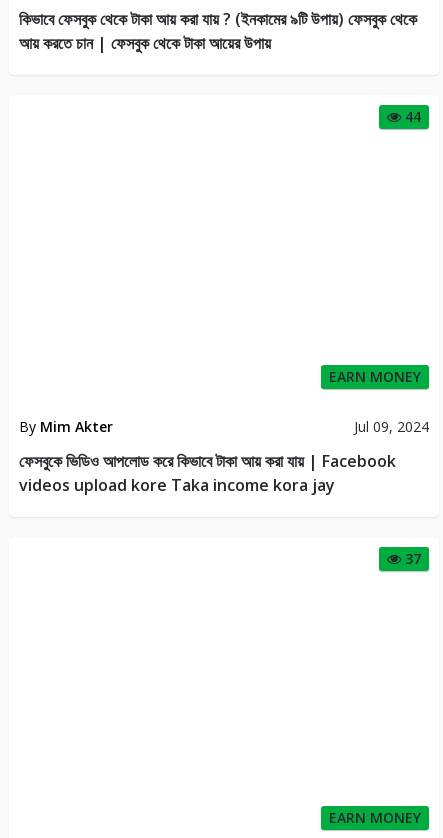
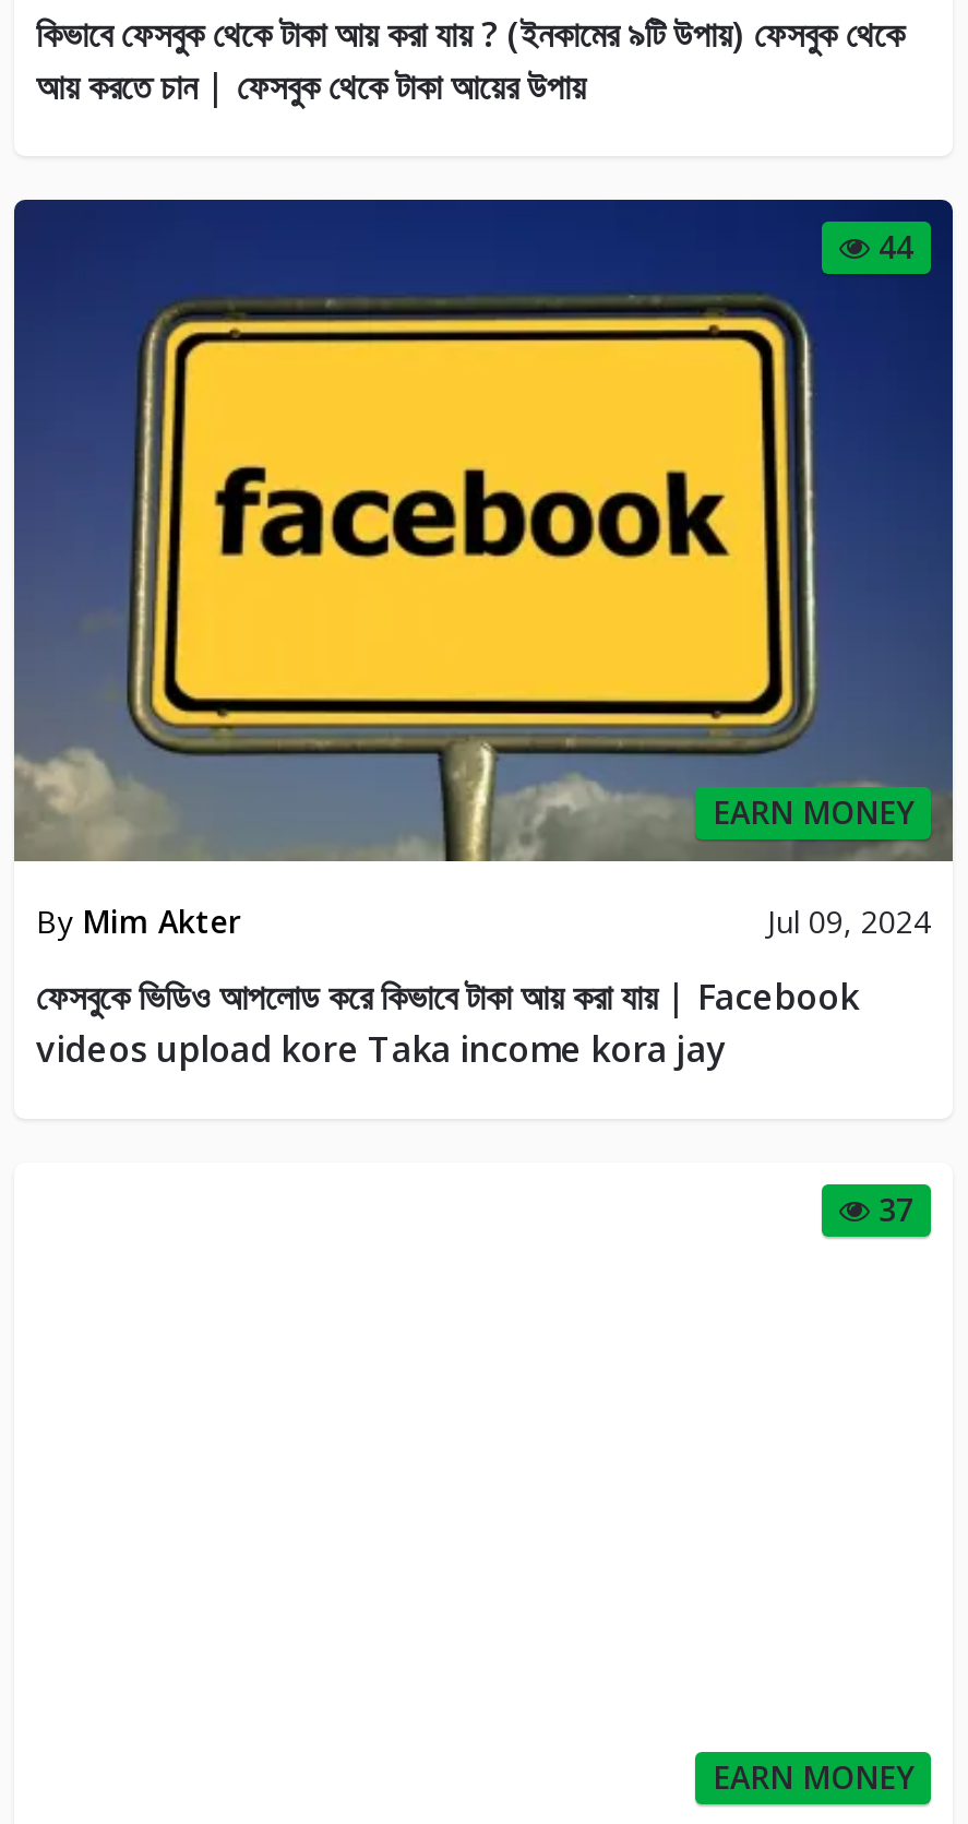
none -> [12,198,955,863] [image]

